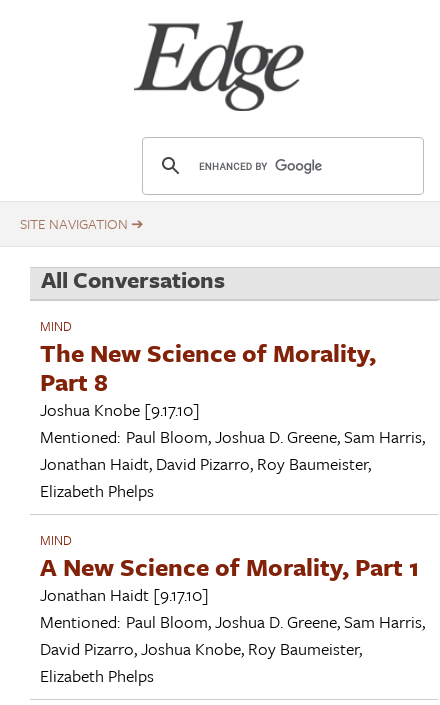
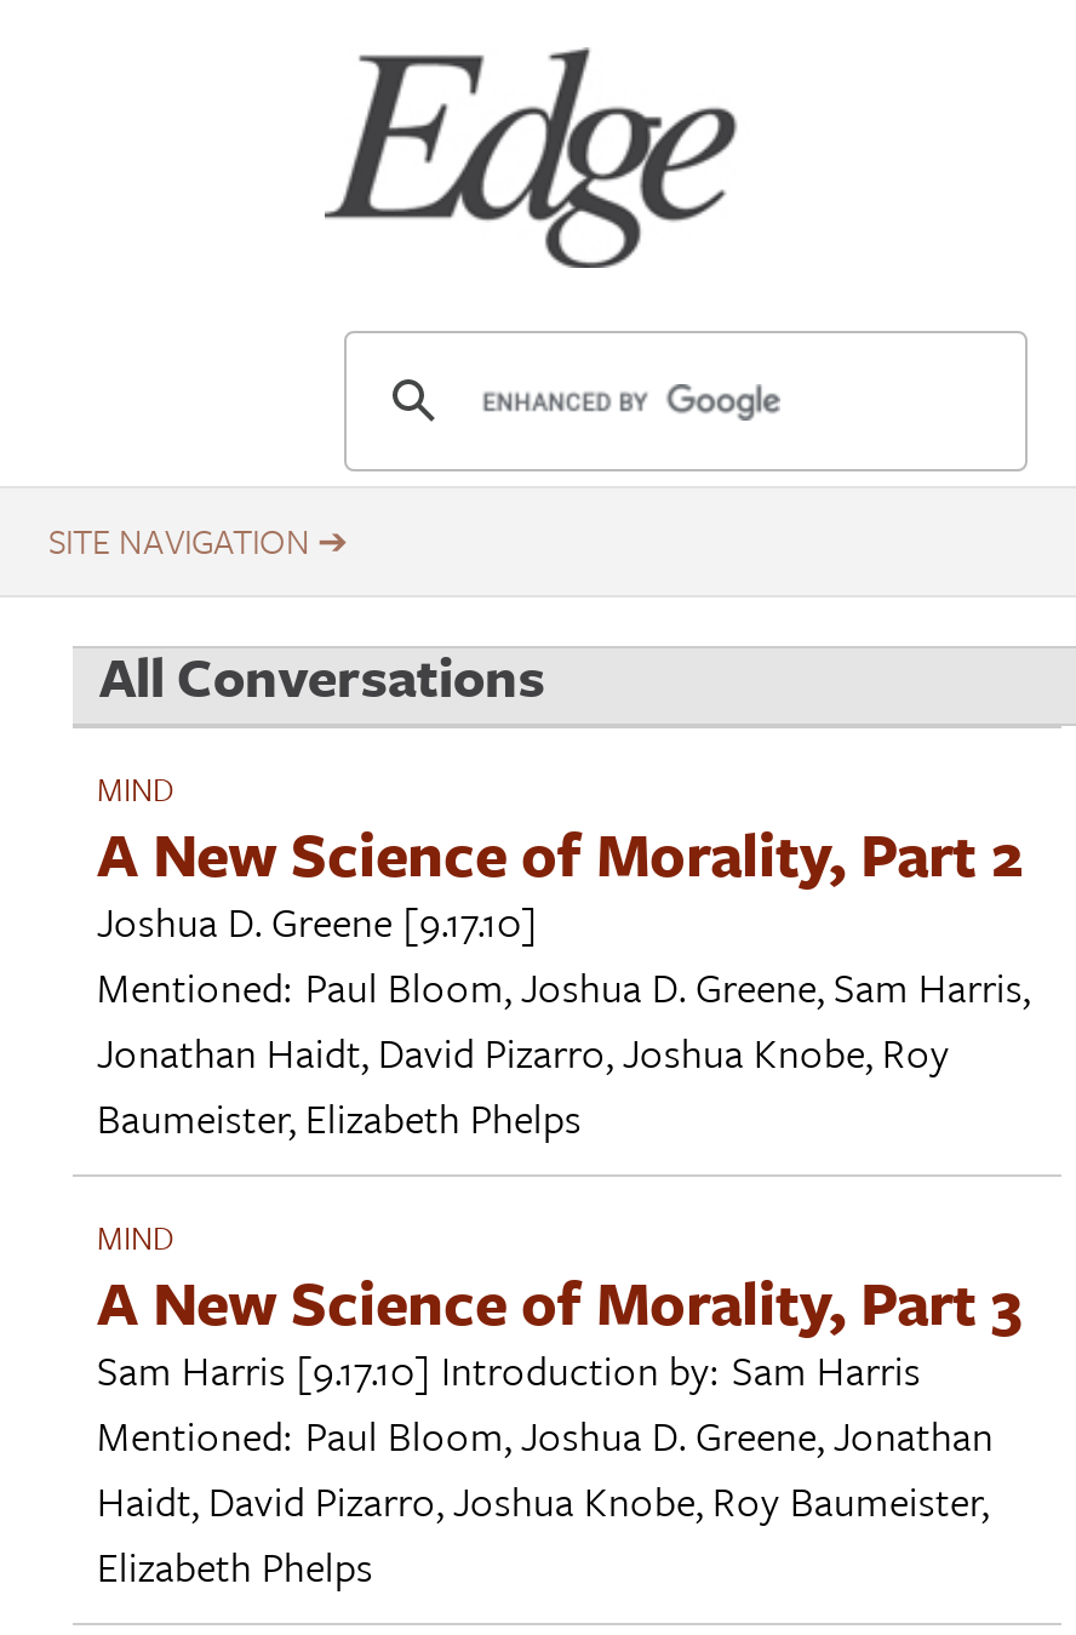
[40,335,376,422] The New Science of Morality, | Part 8 | Joshua Knobe [9.17.10] -> [97,810,1023,951] A New Science of Morality, Part 2 | Joshua D. Greene [9.17.10]
[40,451,371,503] Jonathan Haidt, David Pizarro, Roy Baumeister, | Elizabeth Phelps -> [97,1021,950,1147] Jonathan Haidt, David Pizarro,Joshua Knobe, Roy | Baumeister, Elizabeth Phelps
[40,549,425,661] A New Science of Morality, Part 1 | Jonathan Haidt [9.17.10] | Mentioned: Paul Bloom,Joshua D. Greene, Sam Harris, | David Pizarro,Joshua Knobe, Roy Baumeister, -> [97,1259,1023,1530] A New Science of Morality, Part 3 | Sam Harris [9.17.10] Introduction by: Sam Harris | Mentioned: Paul Bloom,Joshua D. Greene,Jonathan | Haidt, David Pizarro,Joshua Knobe, Roy Baumeister,

